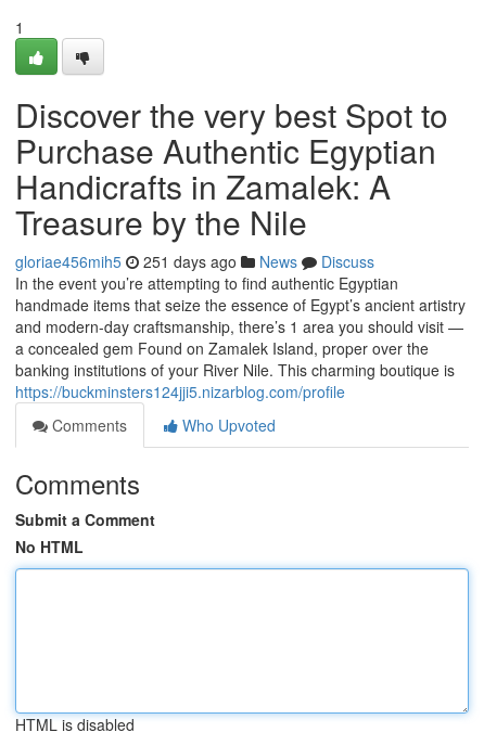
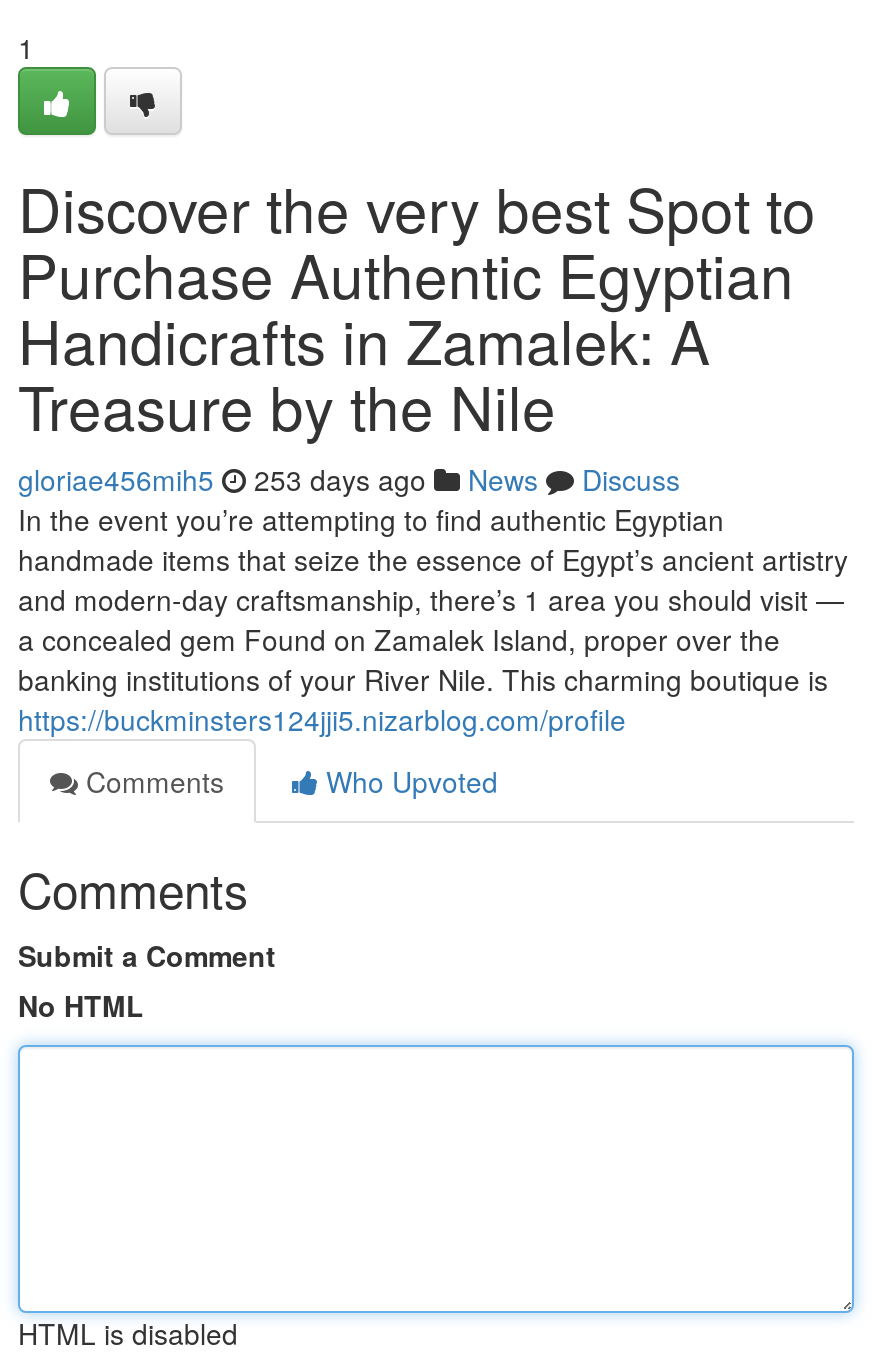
[15,251,374,272] gloriae456mih5 251 days ago News Discuss -> [18,459,680,499] gloriae456mih5 253 days ago News Discuss

